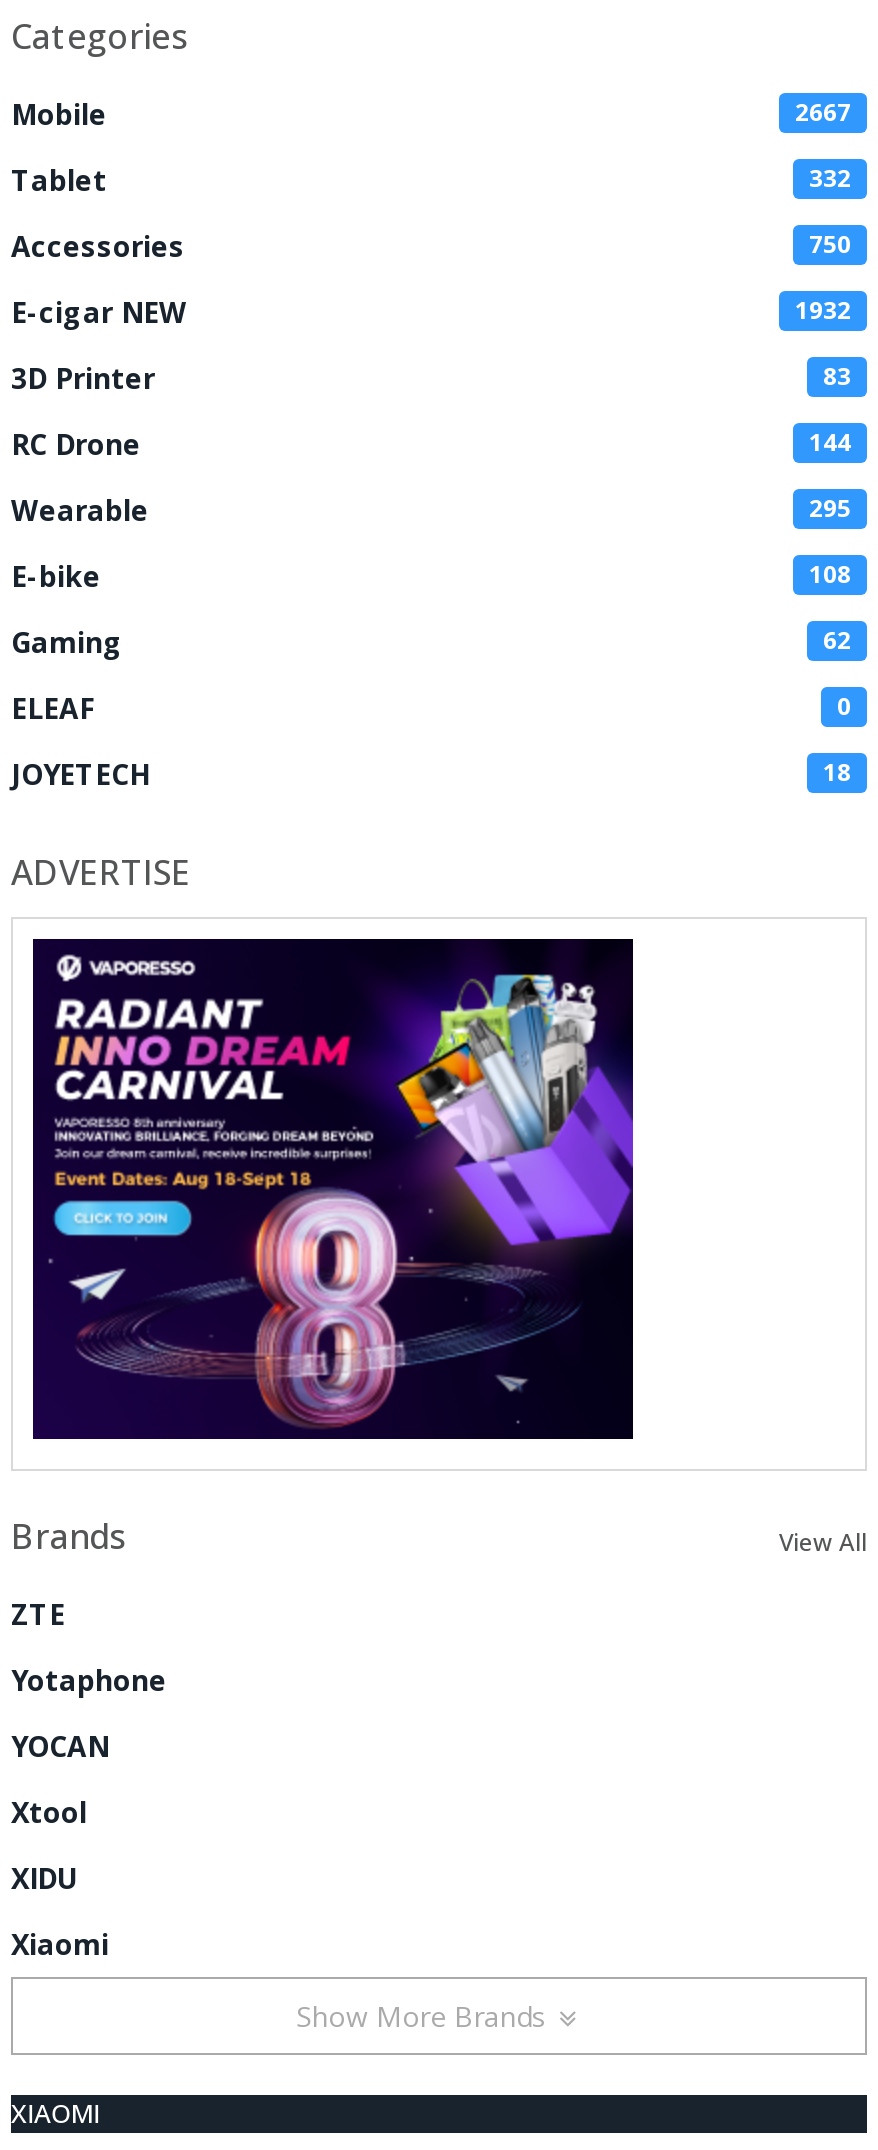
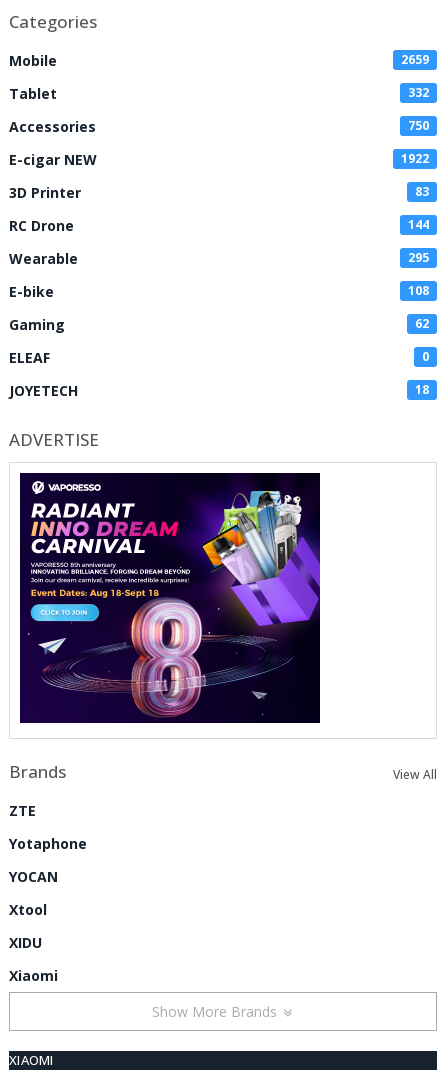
[795,94,851,128] 2667 -> [401,51,429,68] 2659
[795,292,851,326] 1932 -> [401,150,429,167] 1922

